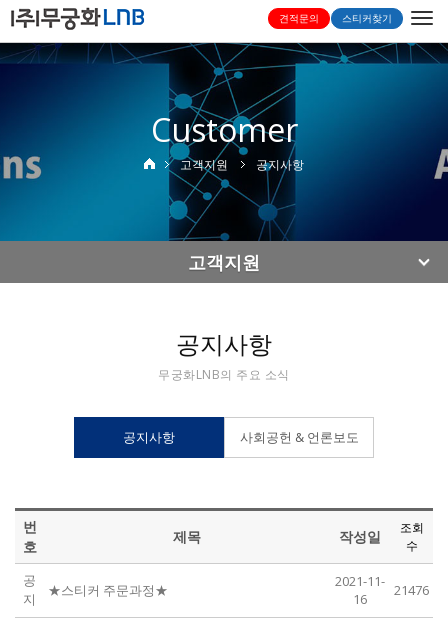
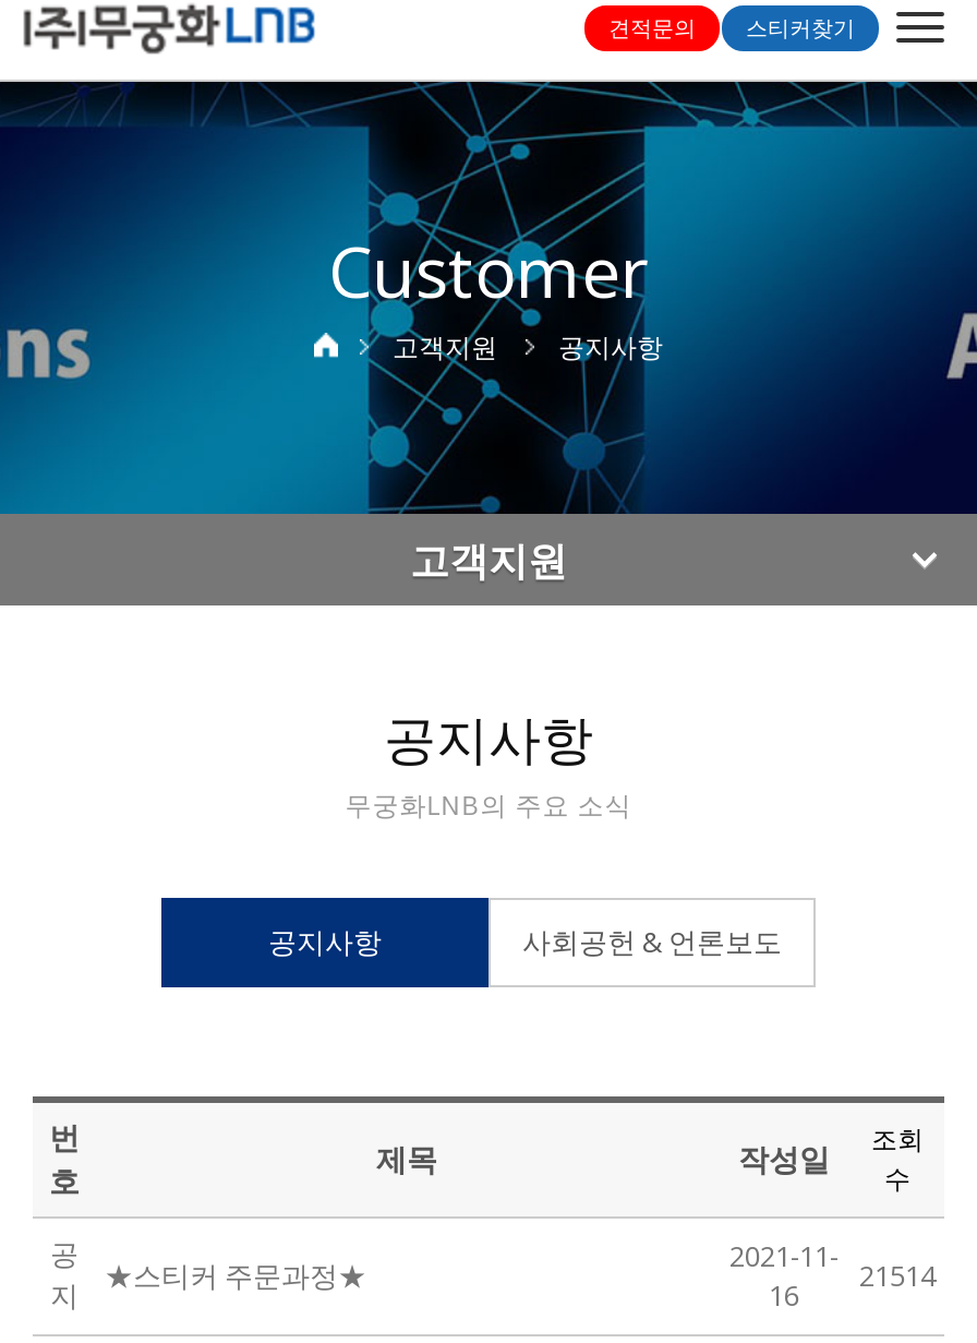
[334,572,429,608] 2021-11- 16 21476 -> [729,1236,936,1315] 2021-11- 16 21514

